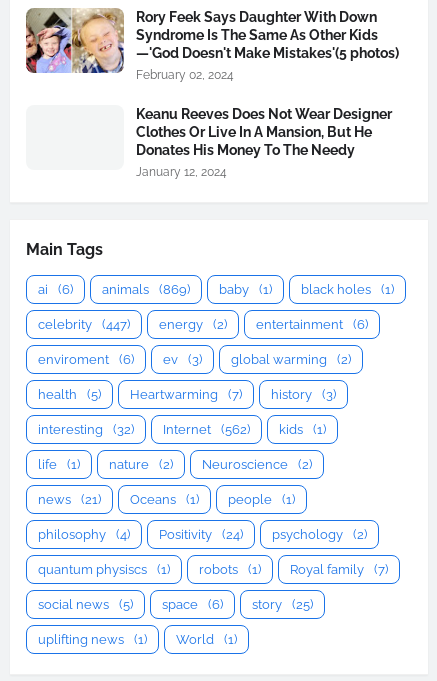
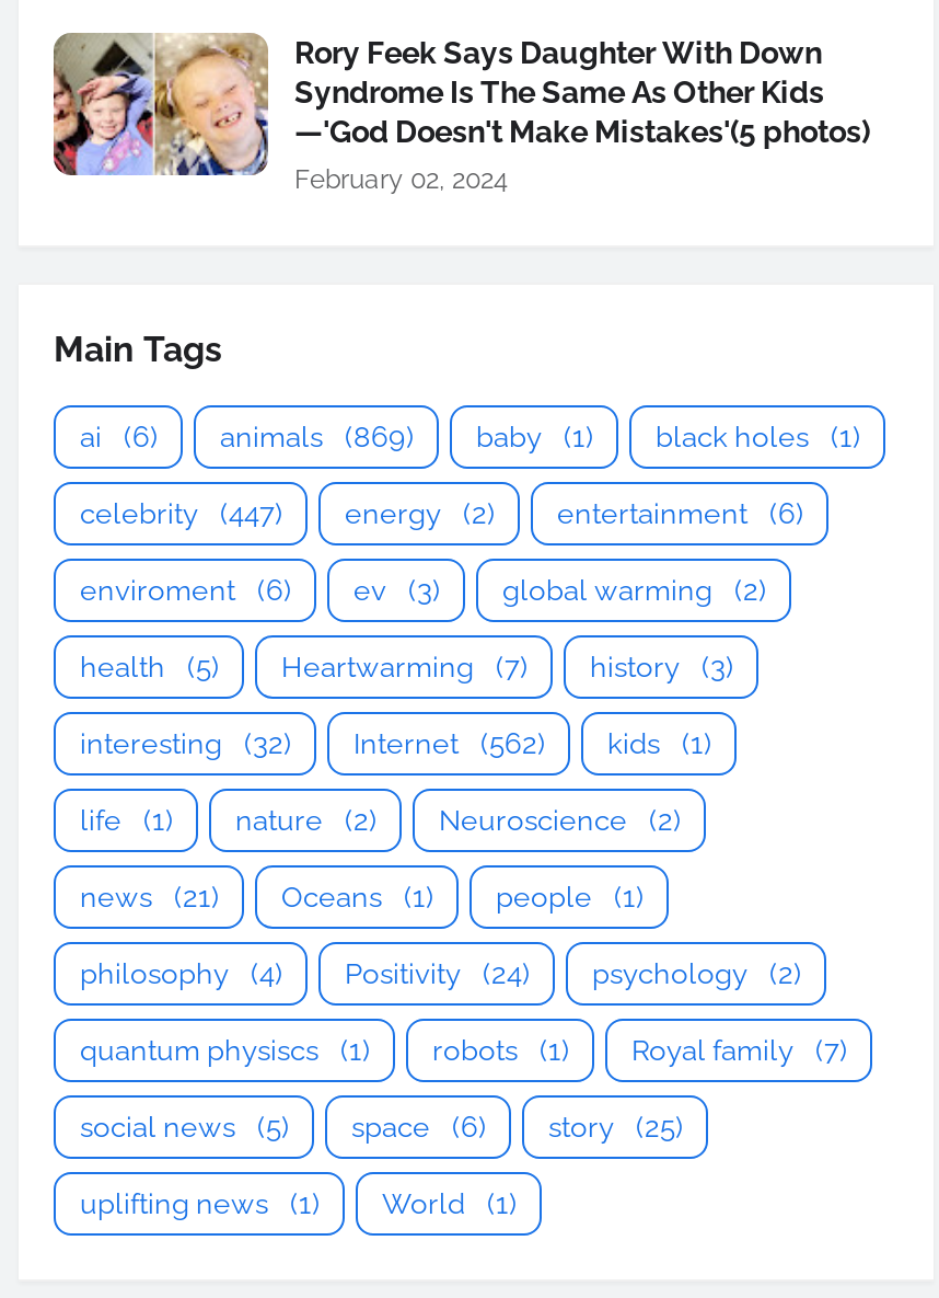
[136,106,392,179] Keanu Reeves Does Not Wear Designer | Clothes Or Live In A Mansion, But He | Donates His Money To The Needy | January 12, 2024 -> none

